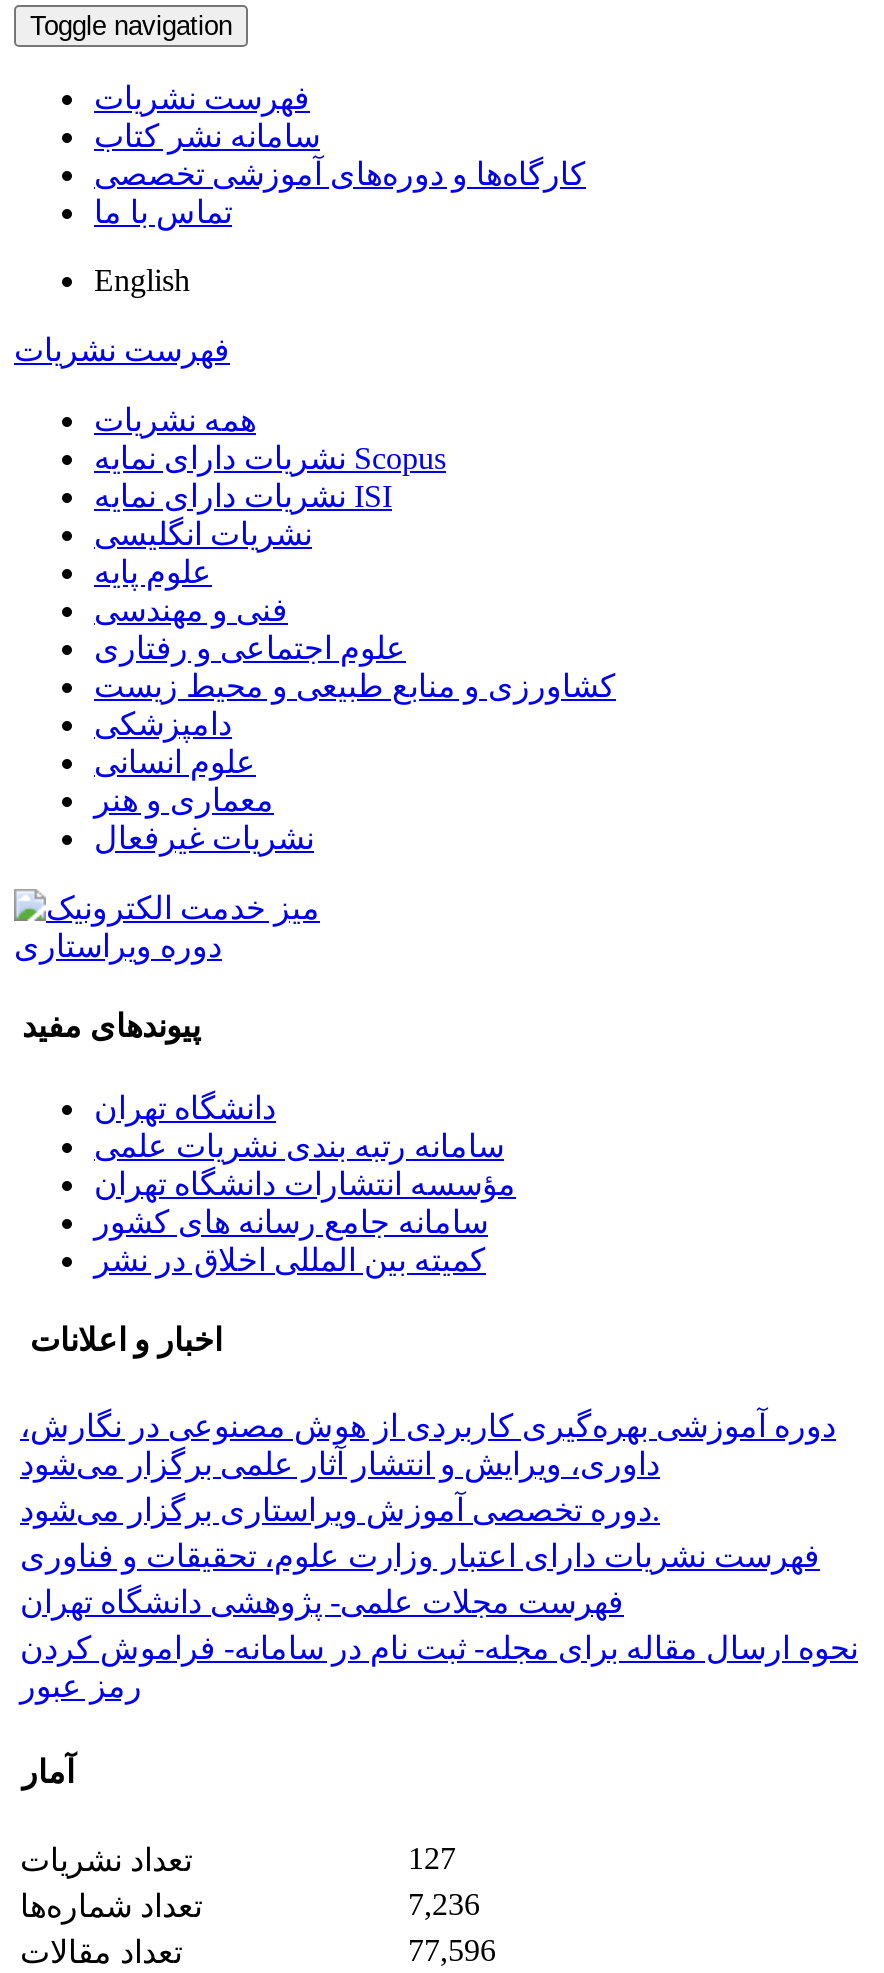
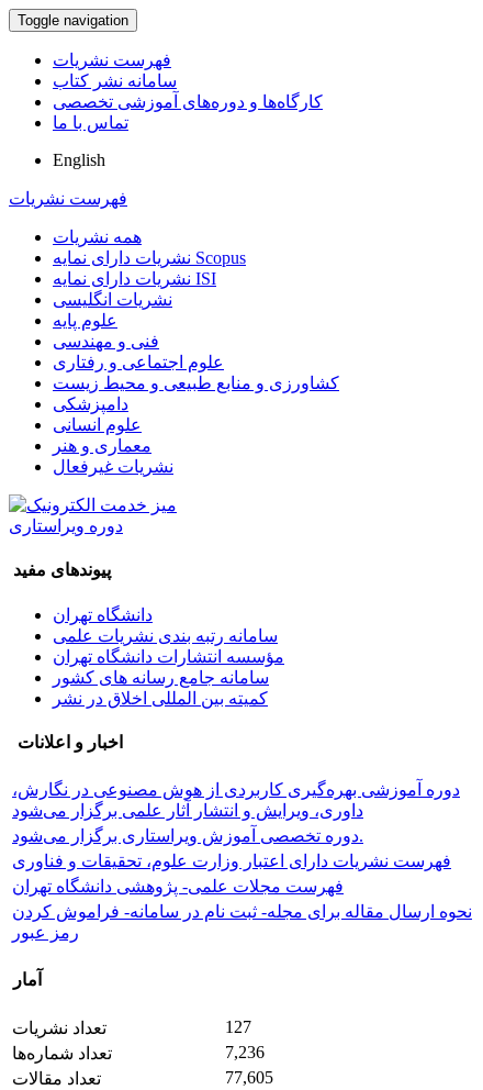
[408,1932,496,1966] 77,596 -> [225,1068,273,1086] 77,605

